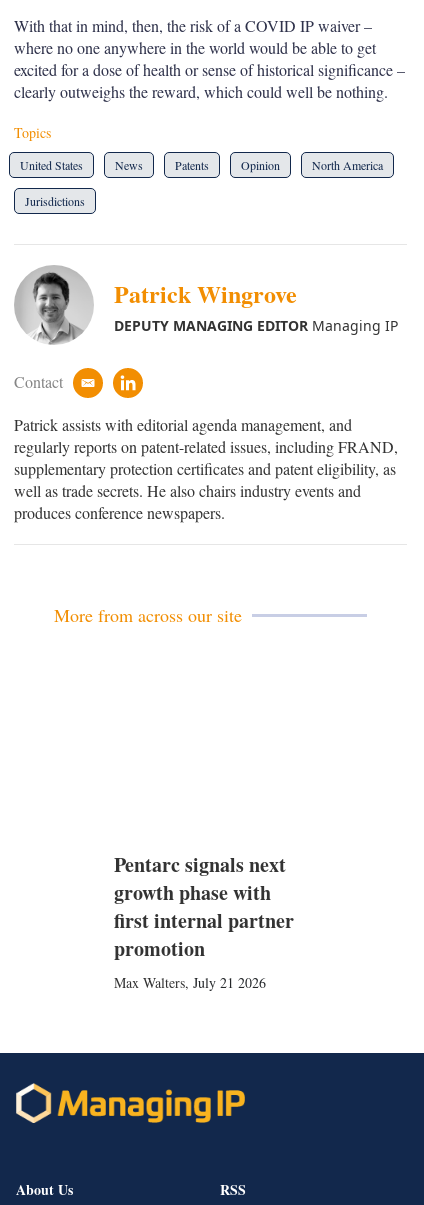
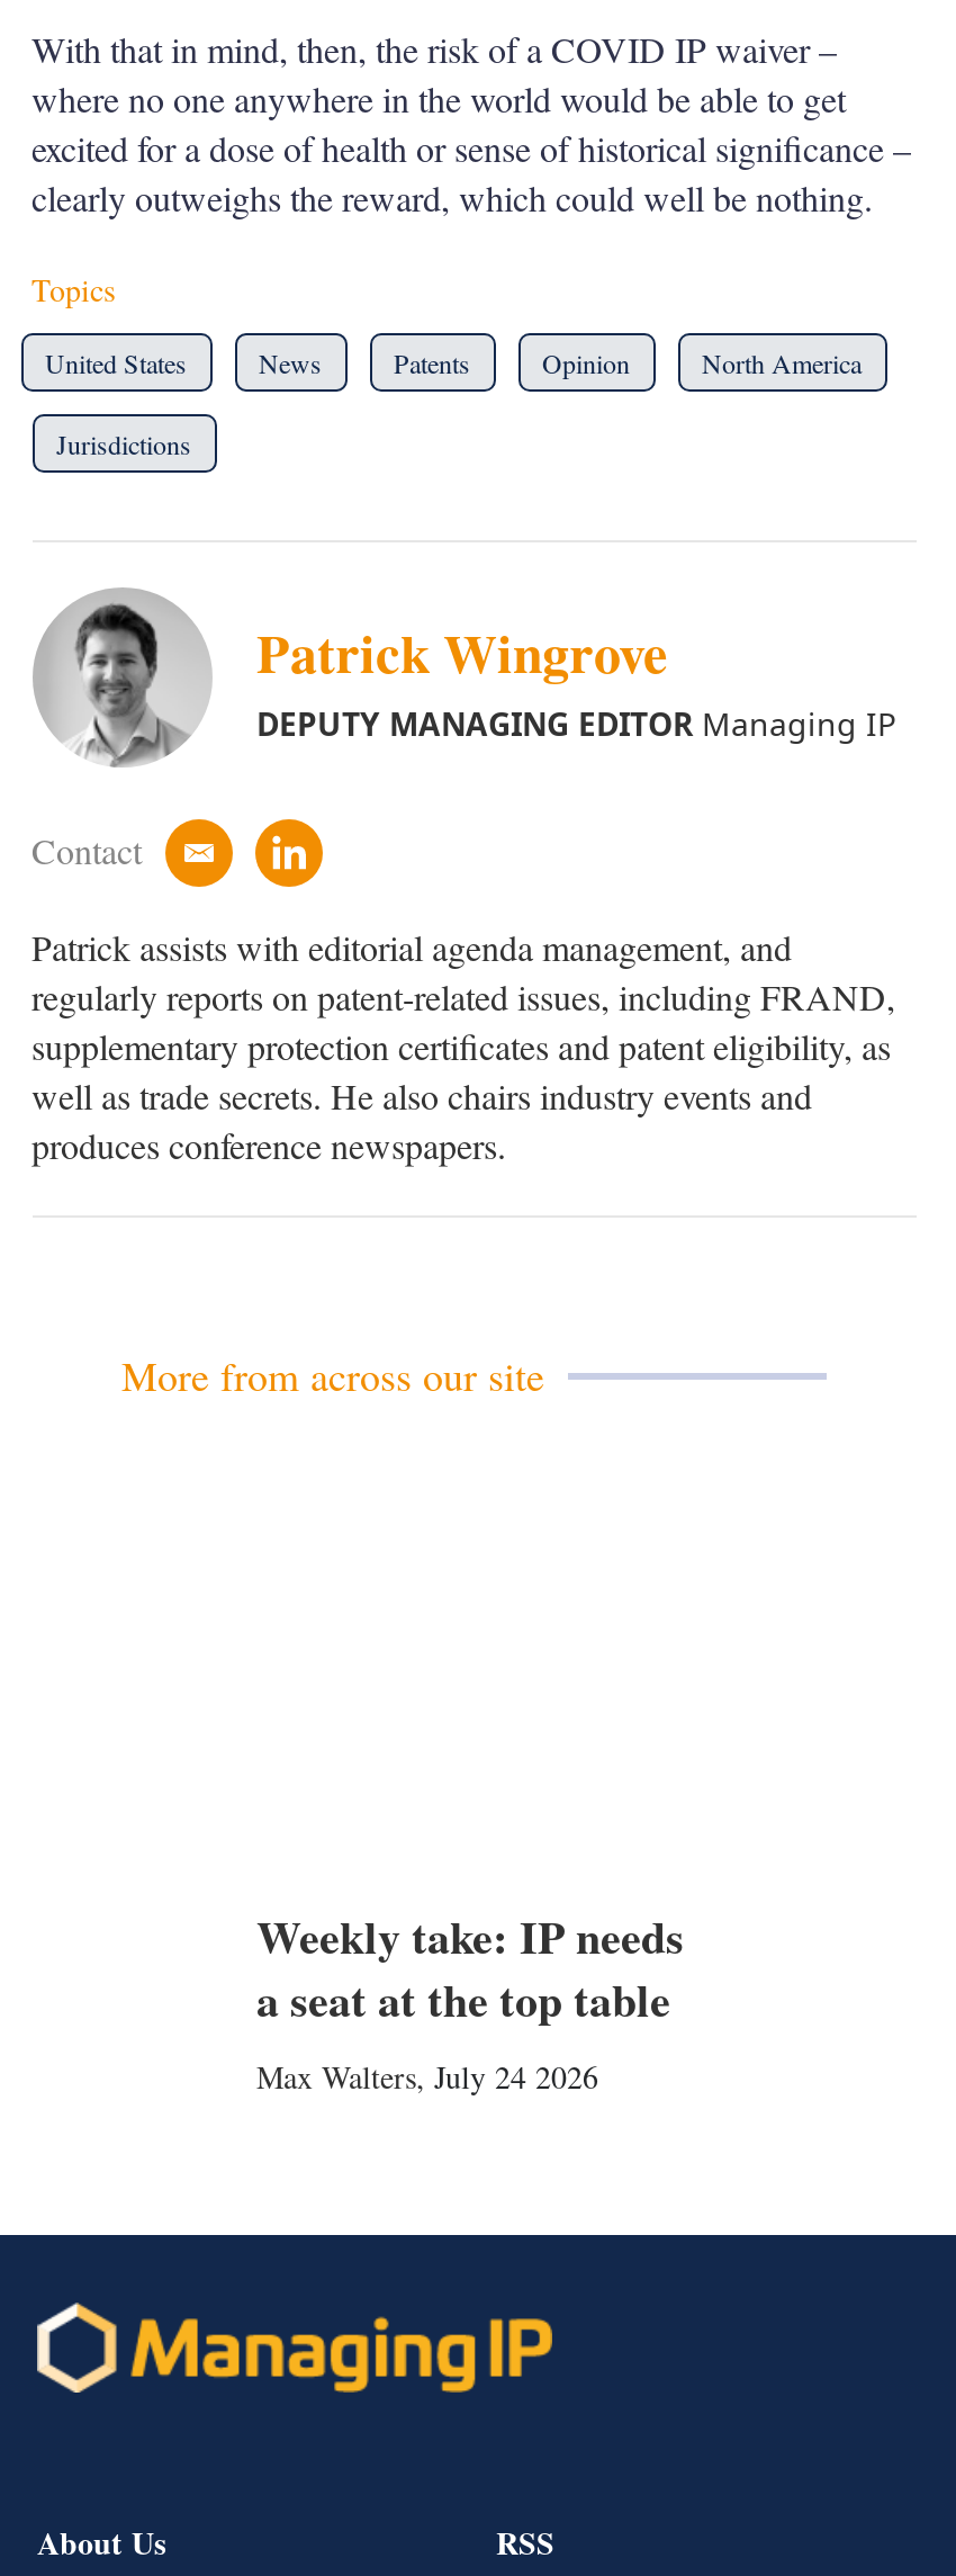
[113,850,293,992] Pentarc signals next | growth phase with | first internal partner | promotion | Max Walters, July 21 2026 -> [256,1904,684,2098] Weekly take: IP needs | a seat at the top table | Max Walters, July 24 2026

